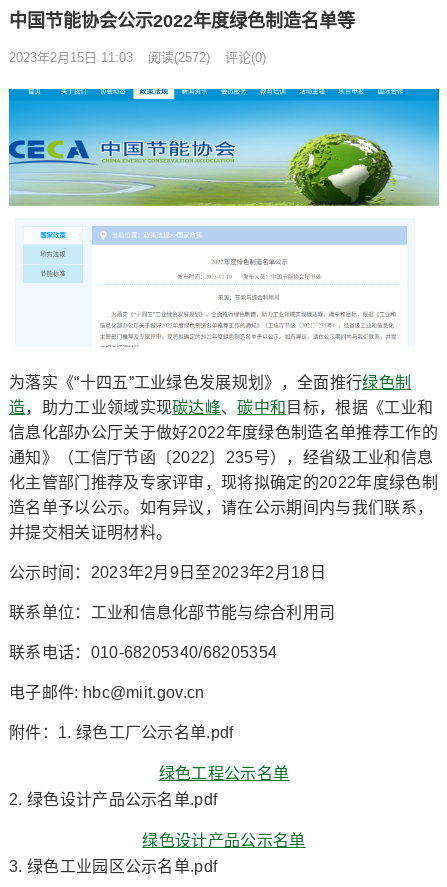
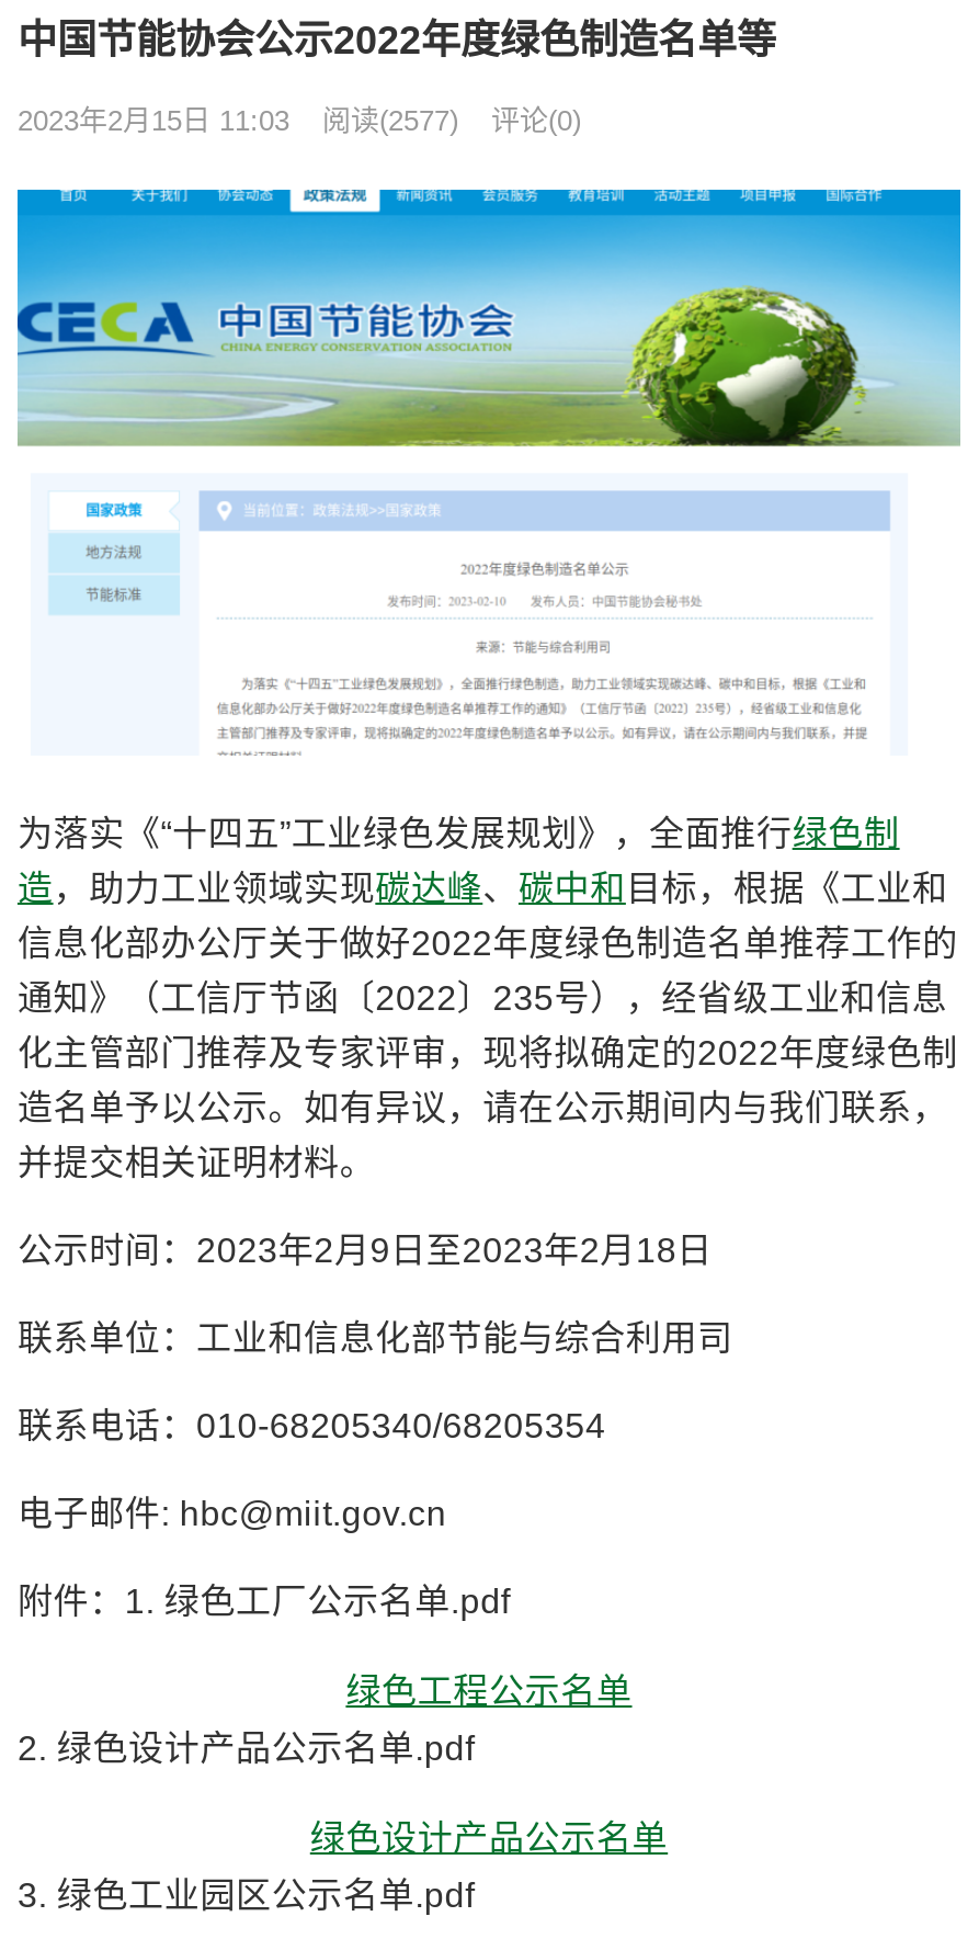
[9,50,266,65] 2023年2月15日 11:03 阅读(2572) 评论(0) -> [18,103,581,136] 2023年2月15日 11:03 阅读(2577) 评论(0)

